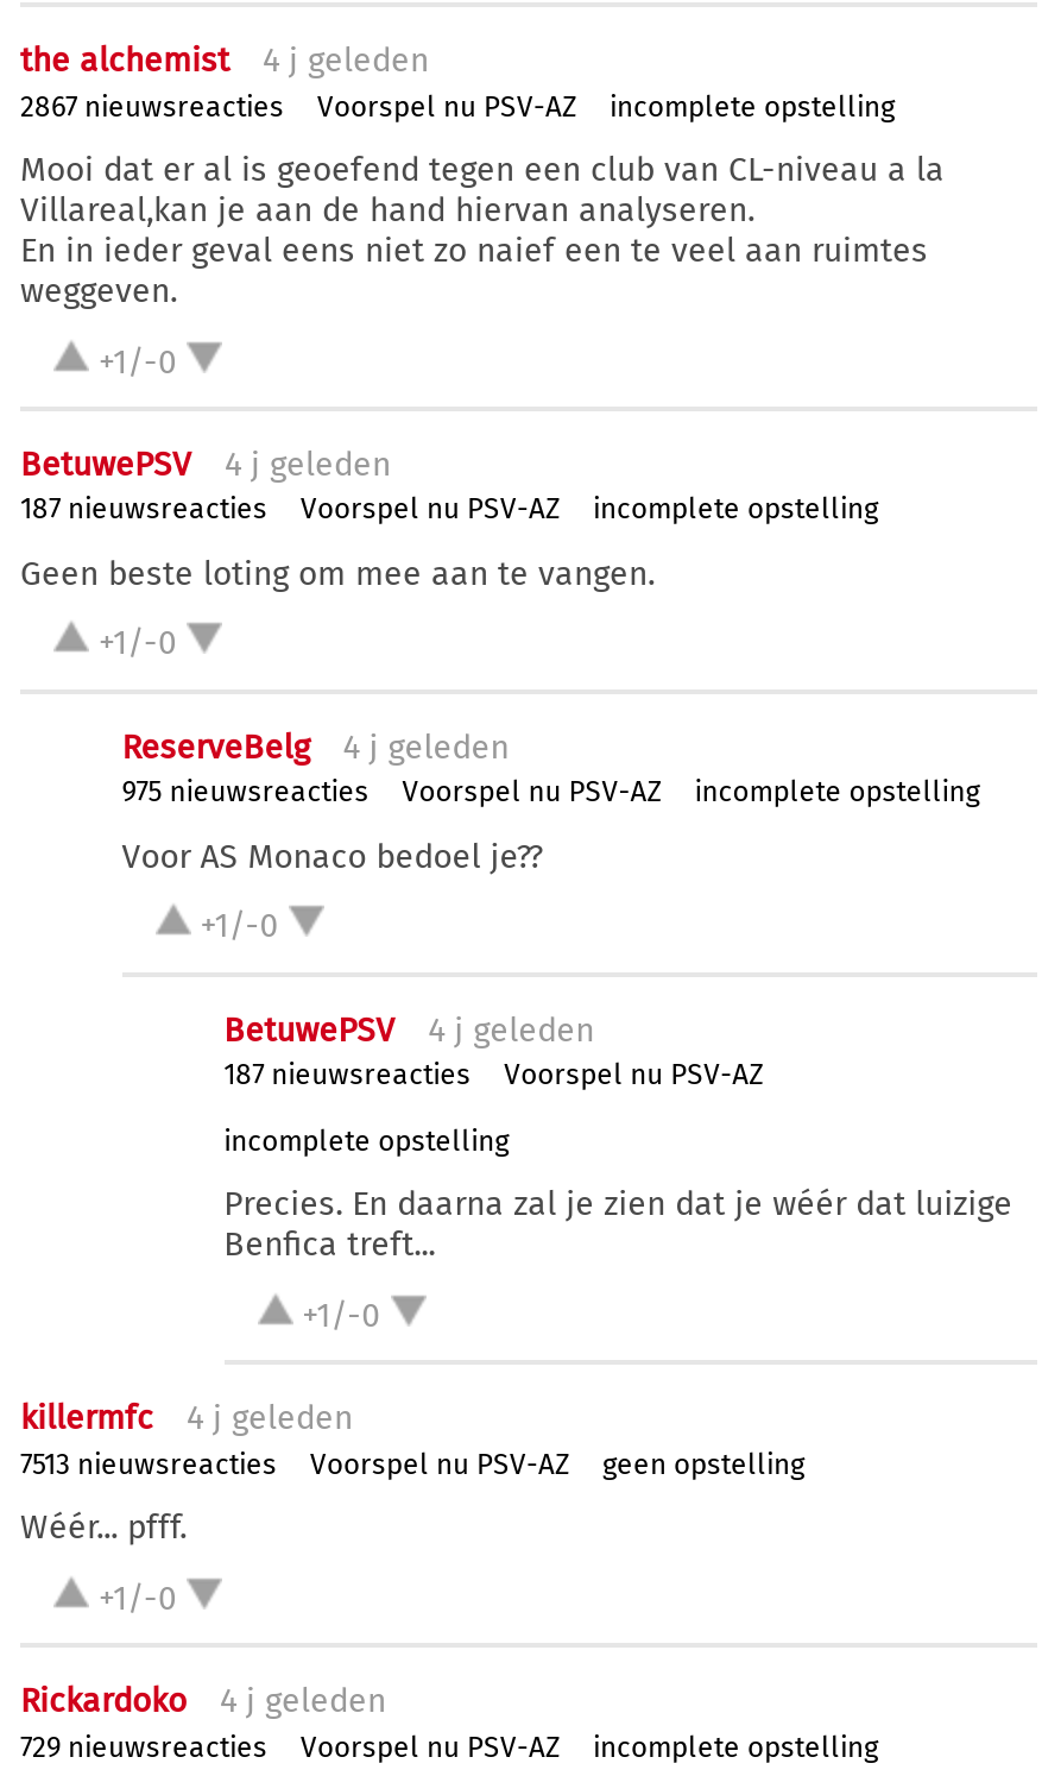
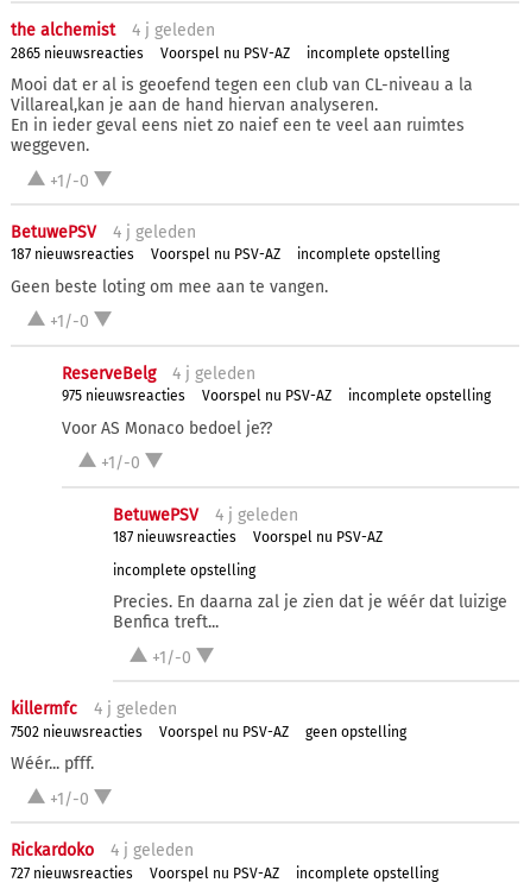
[20,89,284,123] 2867 nieuwsreacties -> [11,45,144,61] 2865 nieuwsreacties
[20,1447,277,1480] 7513 nieuwsreacties -> [11,723,143,740] 7502 nieuwsreacties
[20,1730,267,1763] 729 nieuwsreacties -> [11,865,133,881] 727 nieuwsreacties

